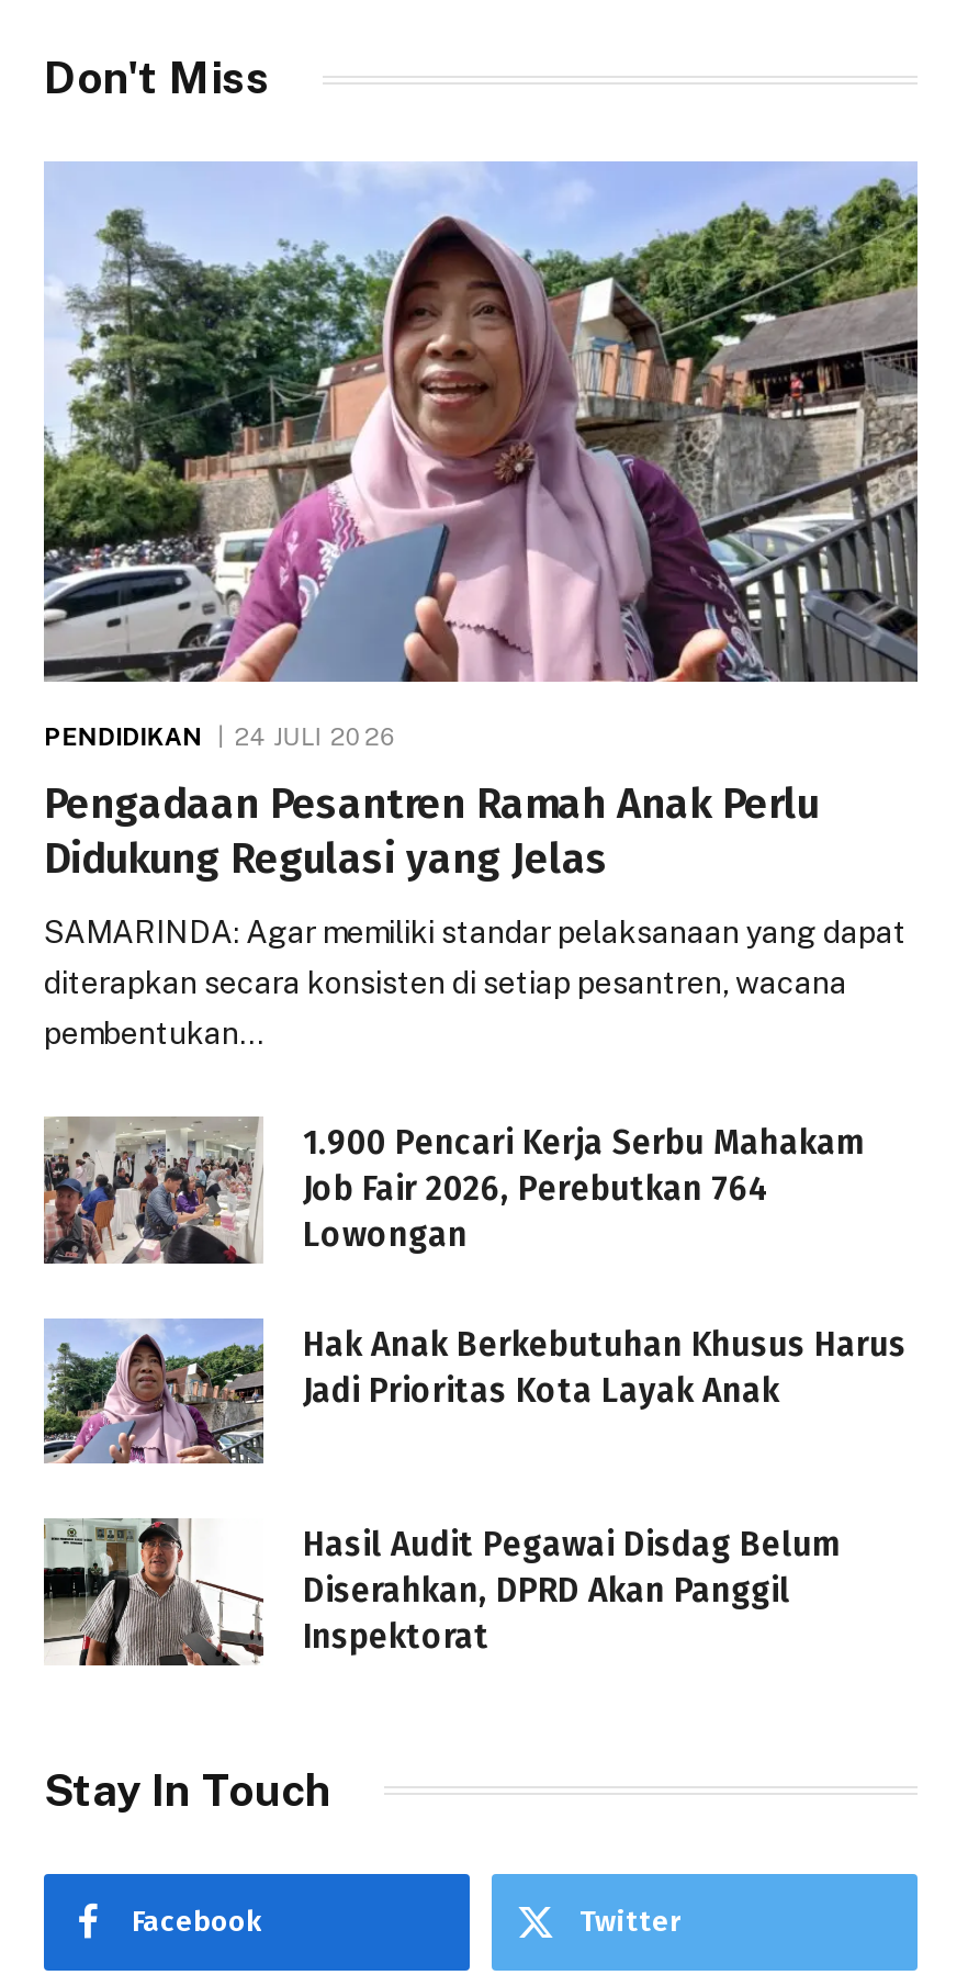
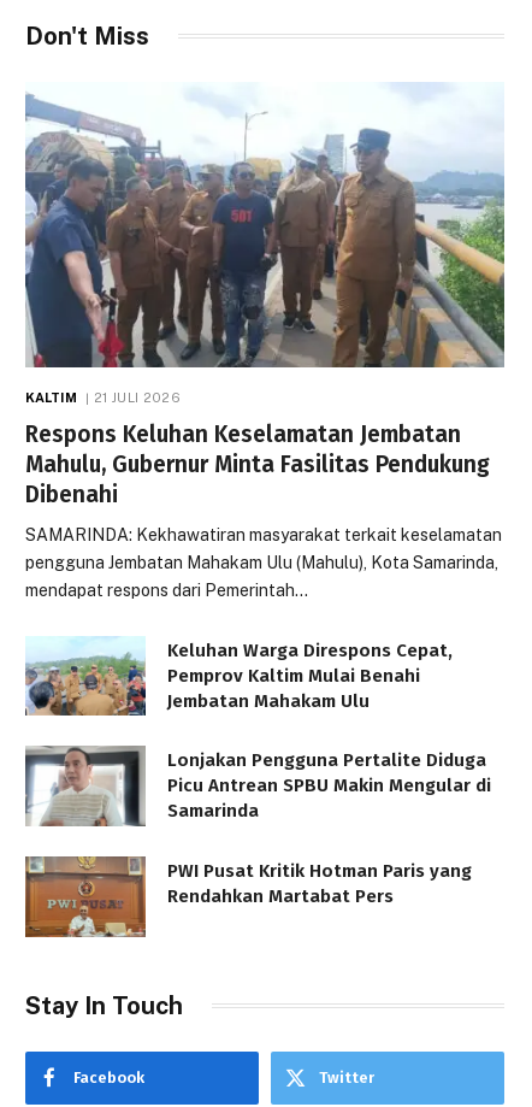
[42,160,920,750] [image] | PENDIDIKAN | 24 JULI 2026 -> [24,83,504,404] [image] | KALTIM | 21 JULI 2026
[44,779,819,884] Pengadaan Pesantren Ramah Anak Perlu | Didukung Regulasi yang Jelas -> [25,420,490,508] Respons Keluhan Keselamatan Jembatan | Mahulu, Gubernur Minta Fasilitas Pendukung | Dibenahi
[44,915,907,1051] SAMARINDA: Agar memiliki standar pelaksanaan yang dapat | diterapkan secara konsisten di setiap pesantren, wacana | pembentukan… -> [25,525,502,600] SAMARINDA: Kekhawatiran masyarakat terkait keselamatan | pengguna Jembatan Mahakam Ulu (Mahulu), Kota Samarinda, | mendapat respons dari Pemerintah…
[42,1122,863,1265] [image] | 1.900 Pencari Kerja Serbu Mahakam | Job Fair 2026, Perebutkan 764 | Lowongan -> [25,636,453,717] [image] | Keluhan Warga Direspons Cepat, | Pemprov Kaltim Mulai Benahi | Jembatan Mahakam Ulu
[44,1317,907,1465] [image] | Hak Anak Berkebutuhan Khusus Harus | Jadi Prioritas Kota Layak Anak -> [24,744,491,826] [image] | Lonjakan Pengguna Pertalite Diduga | Picu Antrean SPBU Makin Mengular di | Samarinda
[42,1519,838,1667] [image] | Hasil Audit Pegawai Disdag Belum | Diserahkan, DPRD Akan Panggil | Inspektorat -> [24,855,472,938] [image] | PWI Pusat Kritik Hotman Paris yang | Rendahkan Martabat Pers

